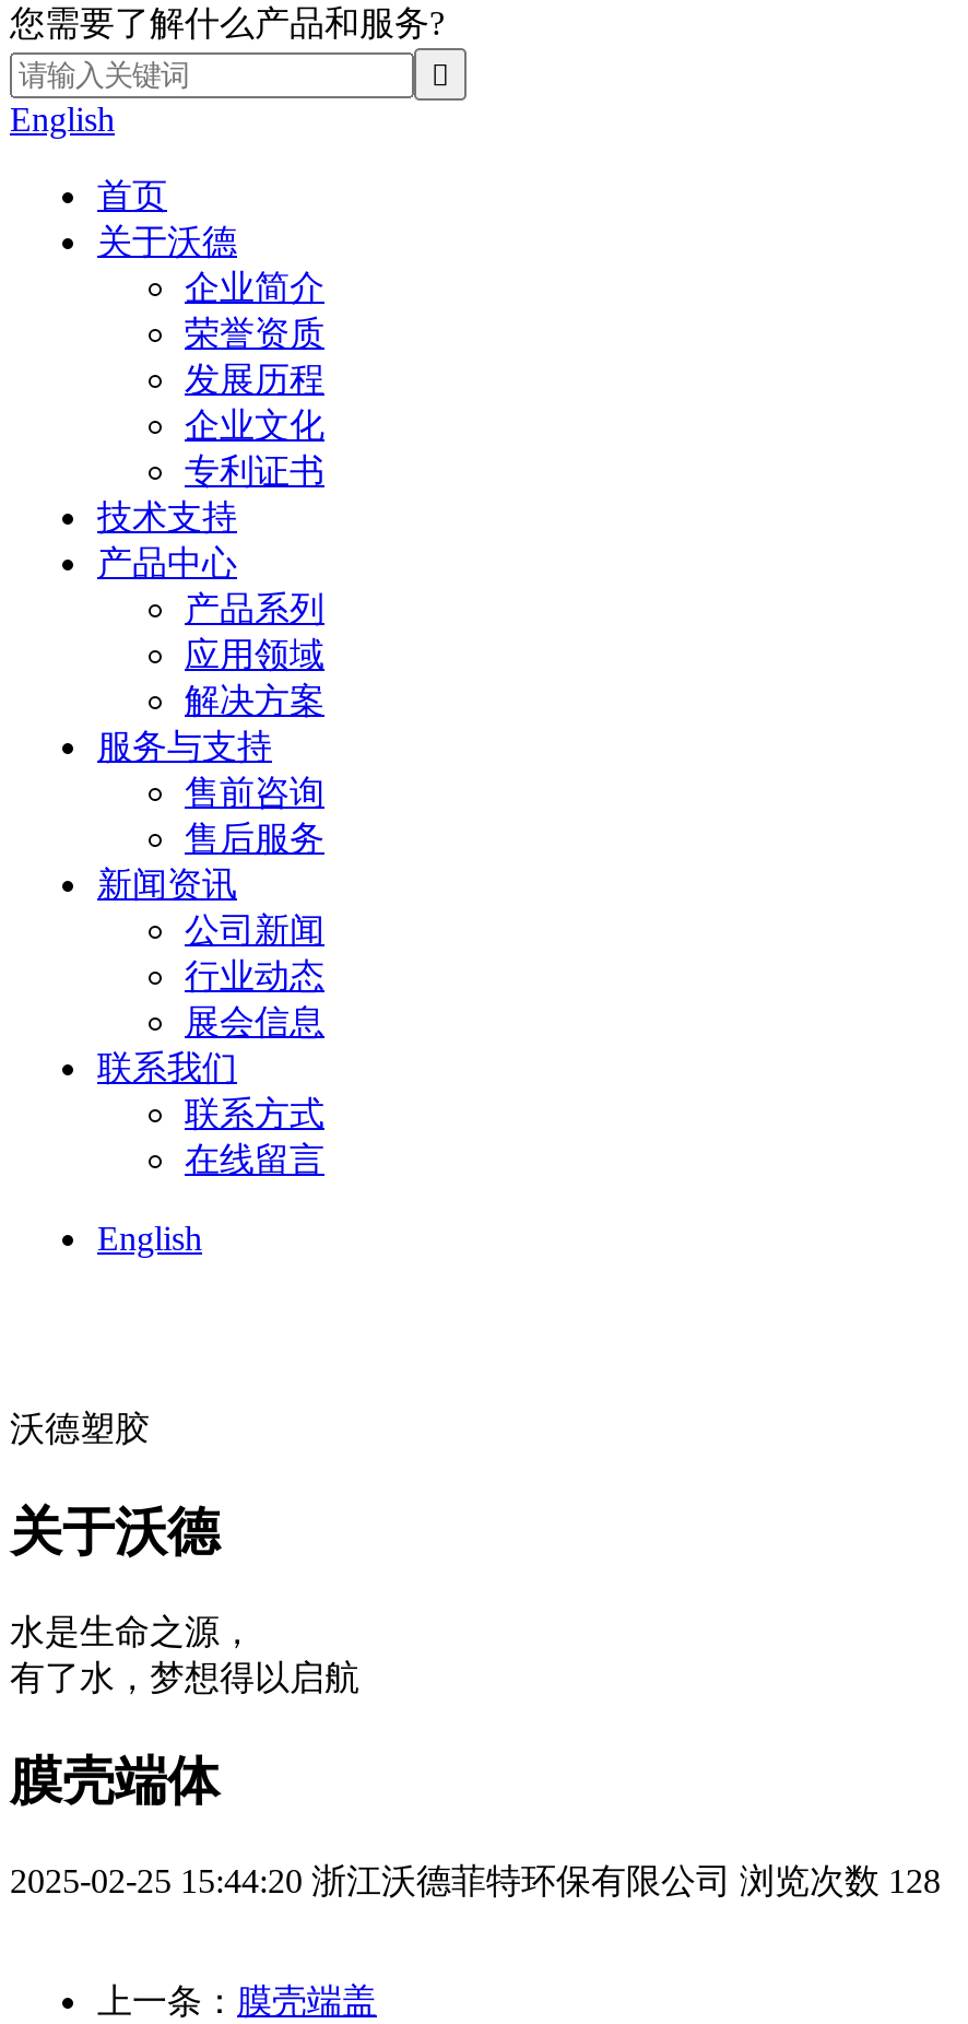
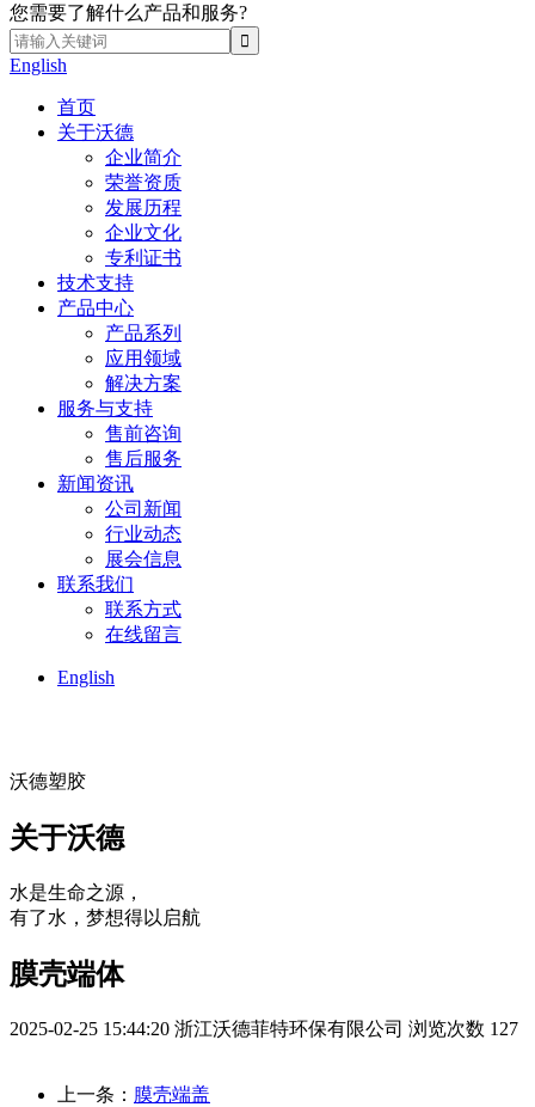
[10,1861,941,1898] 2025-02-25 15:44:20 浙江沃德菲特环保有限公司 浏览次数 128 -> [10,1018,518,1038] 2025-02-25 15:44:20 浙江沃德菲特环保有限公司 浏览次数 127

